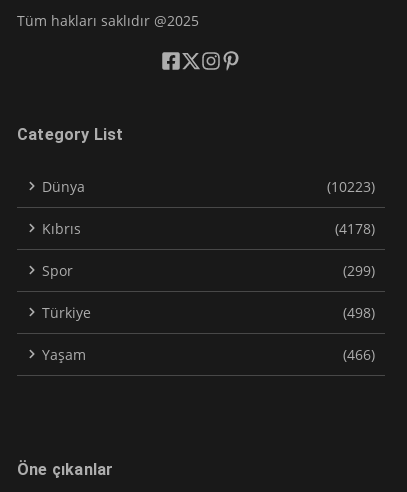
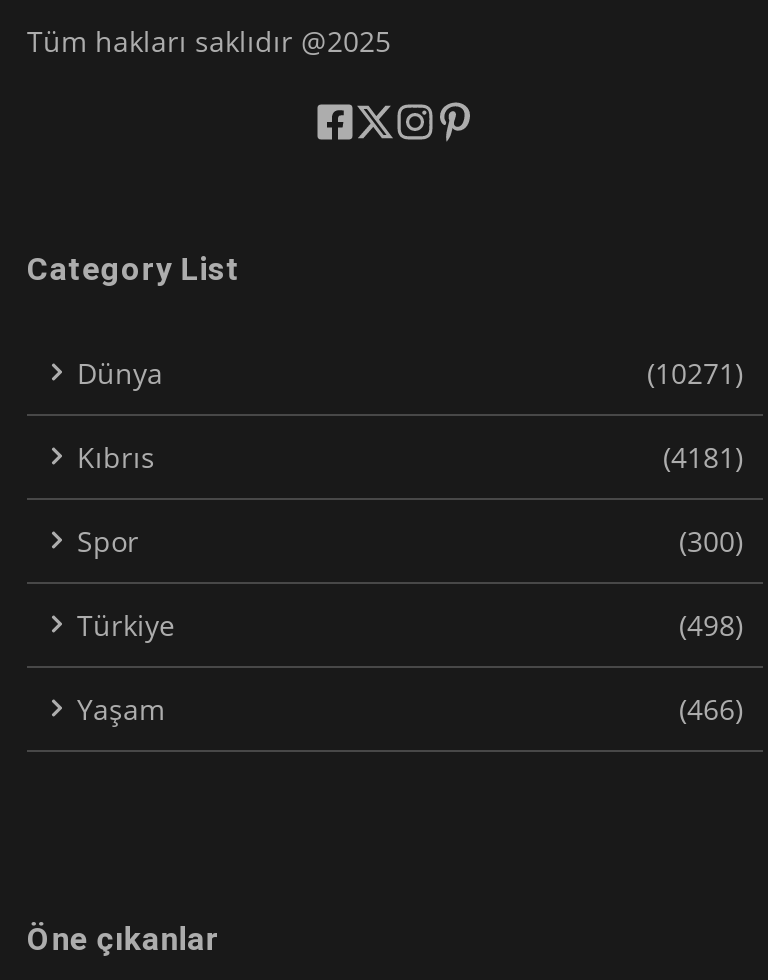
[327,177,375,196] (10223) -> [647,354,743,392] (10271)
[335,219,375,238] (4178) -> [663,438,743,476] (4181)
[343,261,375,280] (299) -> [679,522,743,560] (300)

